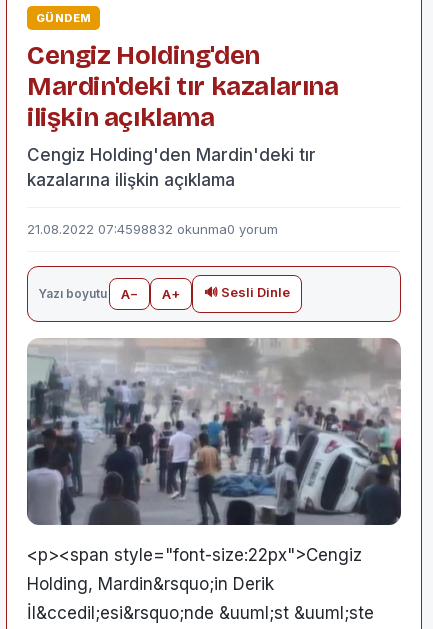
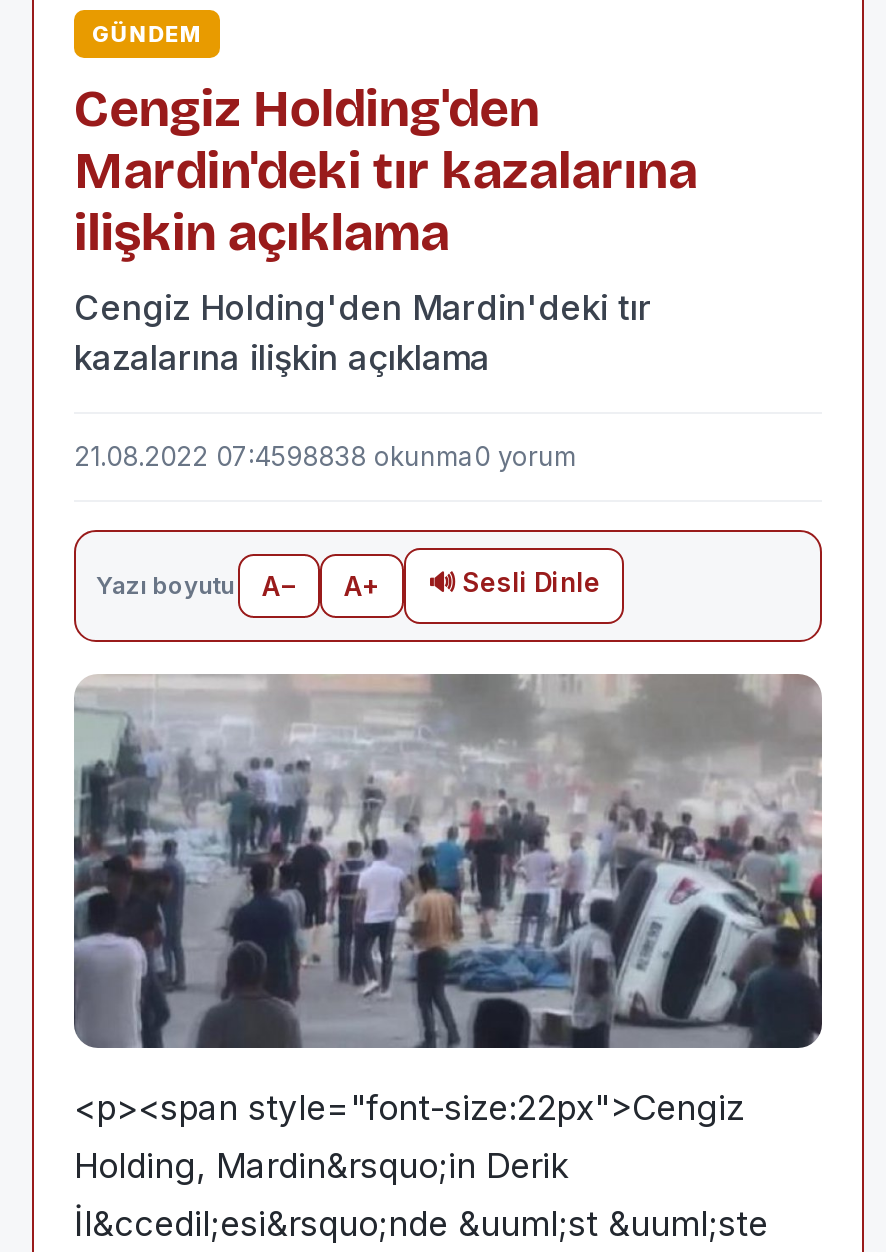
[27,221,278,237] 21.08.2022 07:4598832 okunma 0 yorum -> [74,439,576,471] 21.08.2022 07:4598838 okunma 0 yorum

